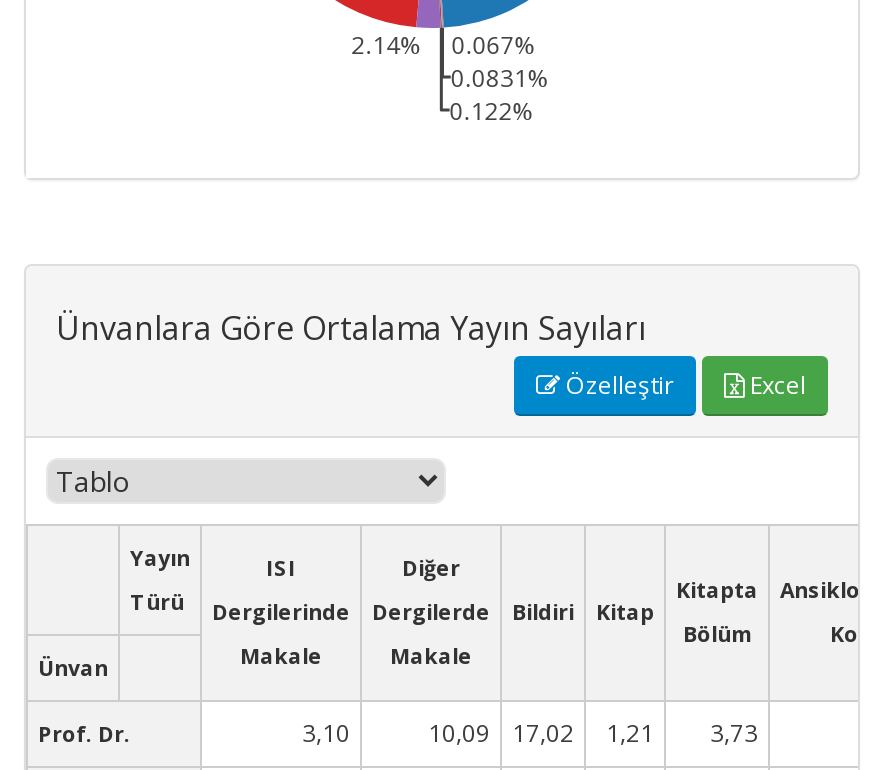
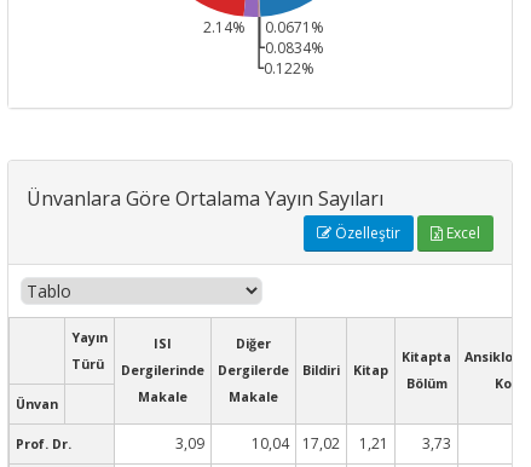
[351,28,535,61] 2.14% 0.067% -> [204,17,325,38] 2.14% 0.0671%
[451,61,548,94] 0.0831% -> [265,37,324,58] 0.0834%
[302,715,350,749] 3,10 -> [175,433,204,453] 3,09
[428,715,758,749] 10,09 17,02 1,21 3,73 -> [252,433,451,453] 10,04 17,02 1,21 3,73

